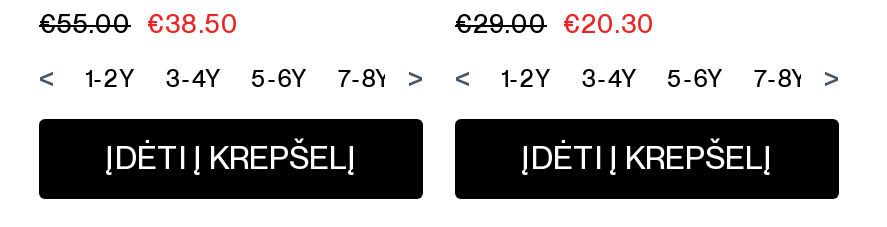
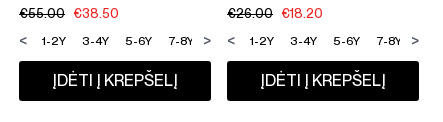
[455,9,655,39] €29.00 €20.30 -> [227,6,323,21] €26.00 €18.20

